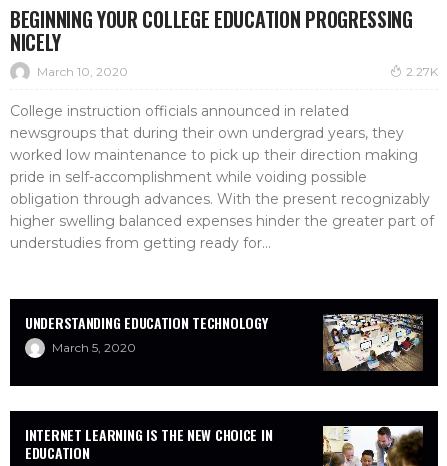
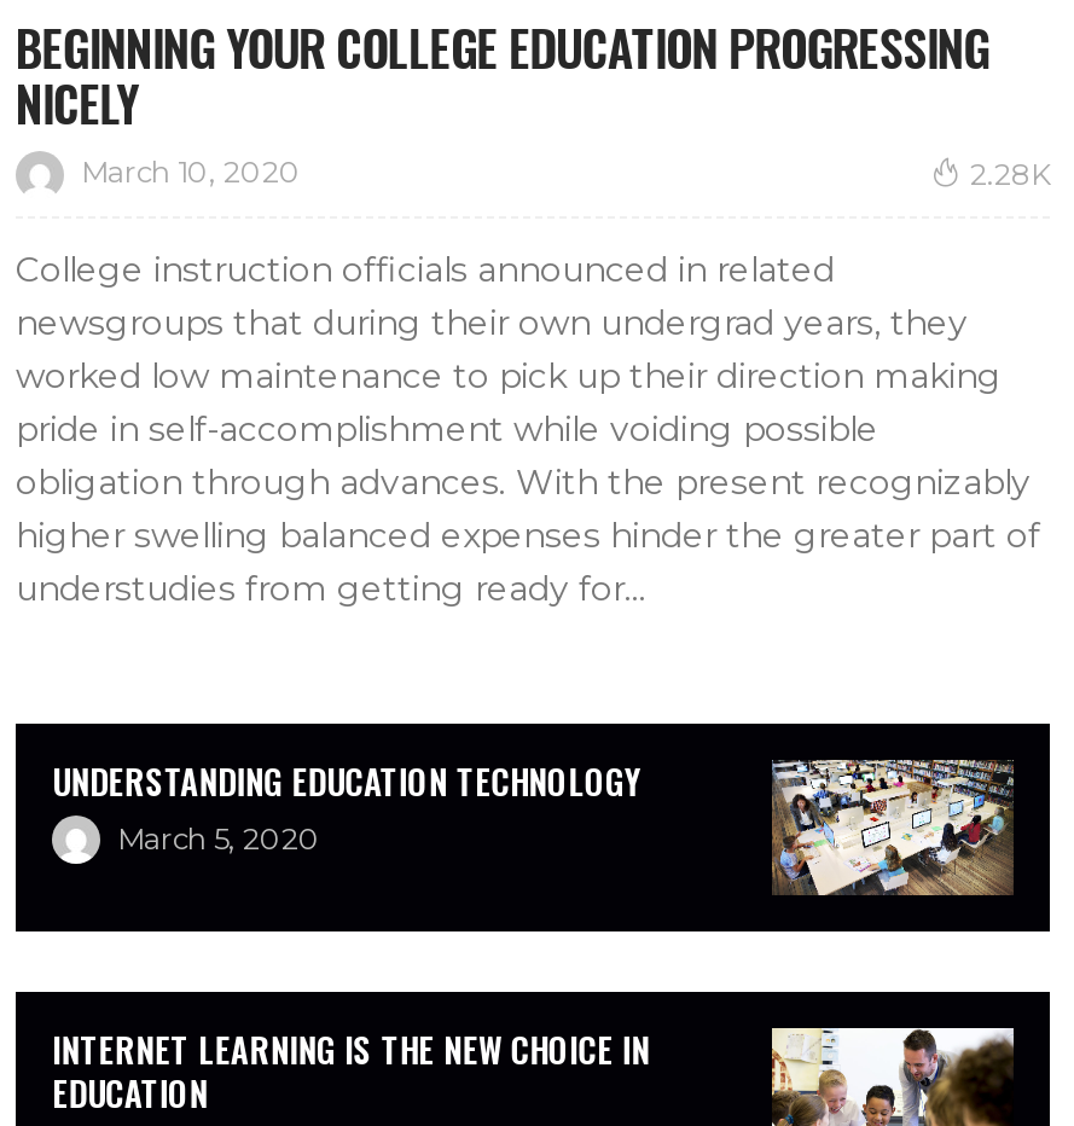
[406,64,438,79] 2.27K -> [970,155,1050,192] 2.28K

